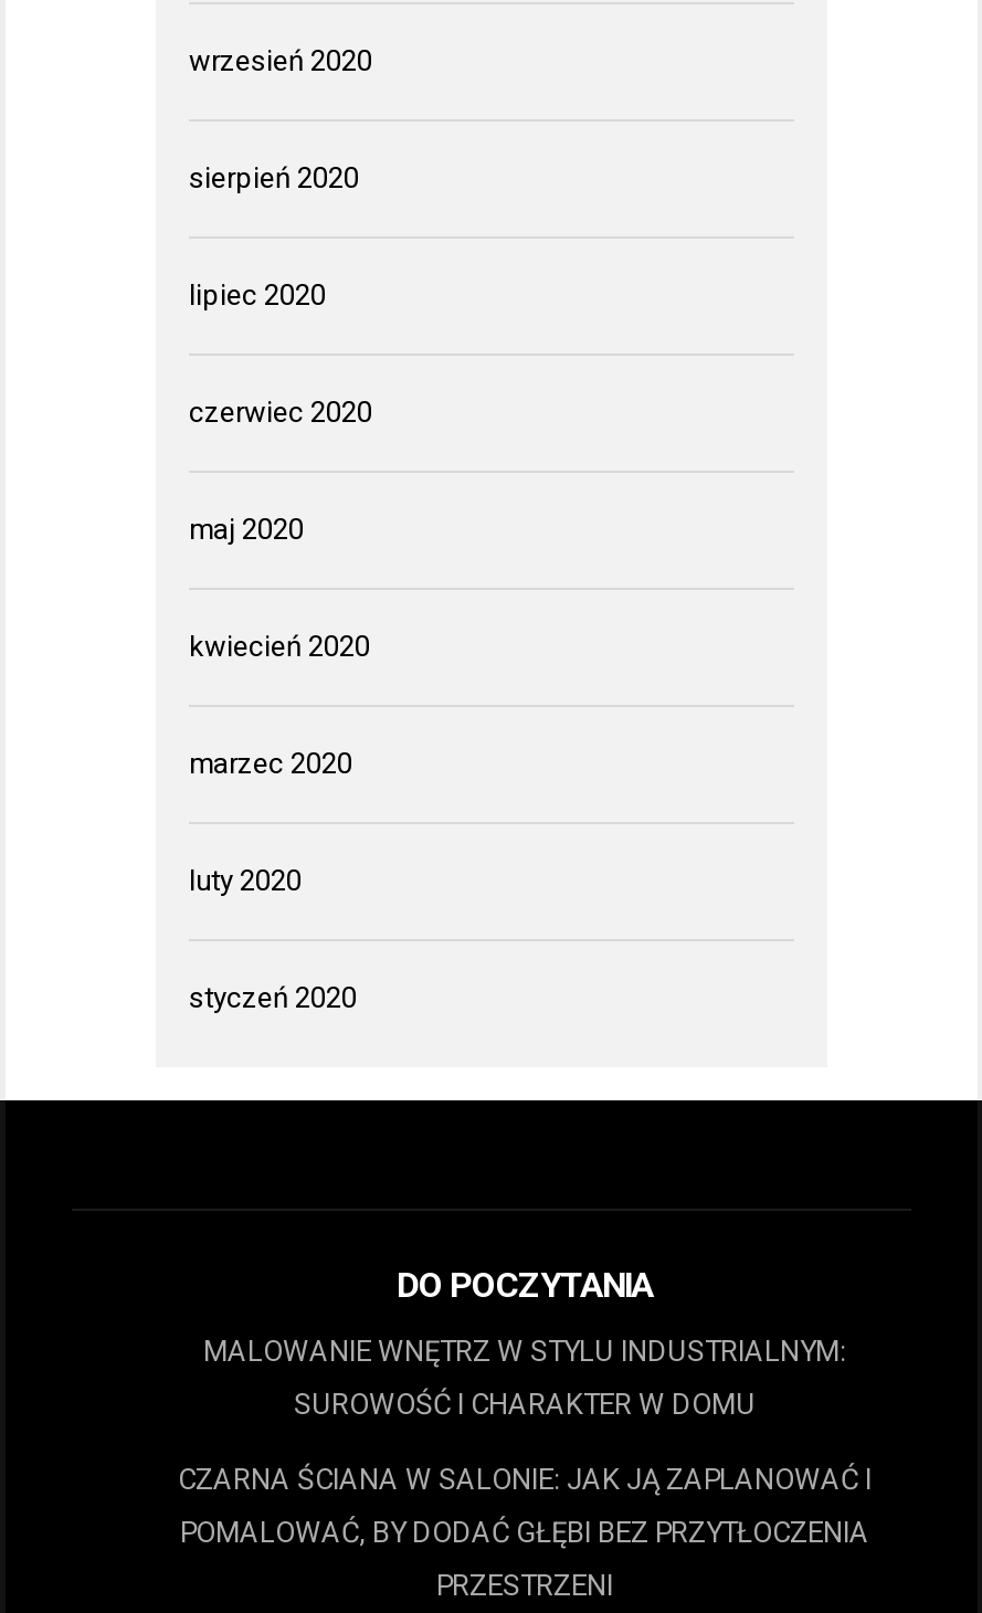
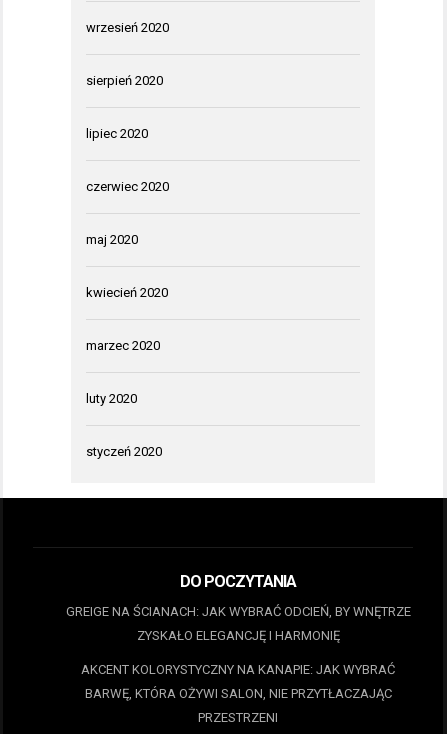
[203,1334,846,1368] MALOWANIE WNĘTRZ W STYLU INDUSTRIALNYM: -> [65,604,410,619] GREIGE NA ŚCIANACH: JAK WYBRAĆ ODCIEŃ, BY WNĘTRZE
[294,1387,756,1421] SUROWOŚĆ I CHARAKTER W DOMU -> [136,628,339,643] ZYSKAŁO ELEGANCJĘ I HARMONIĘ
[178,1463,872,1496] CZARNA ŚCIANA W SALONIE: JAK JĄ ZAPLANOWAĆ I -> [81,662,395,677] AKCENT KOLORYSTYCZNY NA KANAPIE: JAK WYBRAĆ
[180,1516,869,1549] POMALOWAĆ, BY DODAĆ GŁĘBI BEZ PRZYTŁOCZENIA -> [84,686,391,701] BARWĘ, KTÓRA OŻYWI SALON, NIE PRZYTŁACZAJĄC

